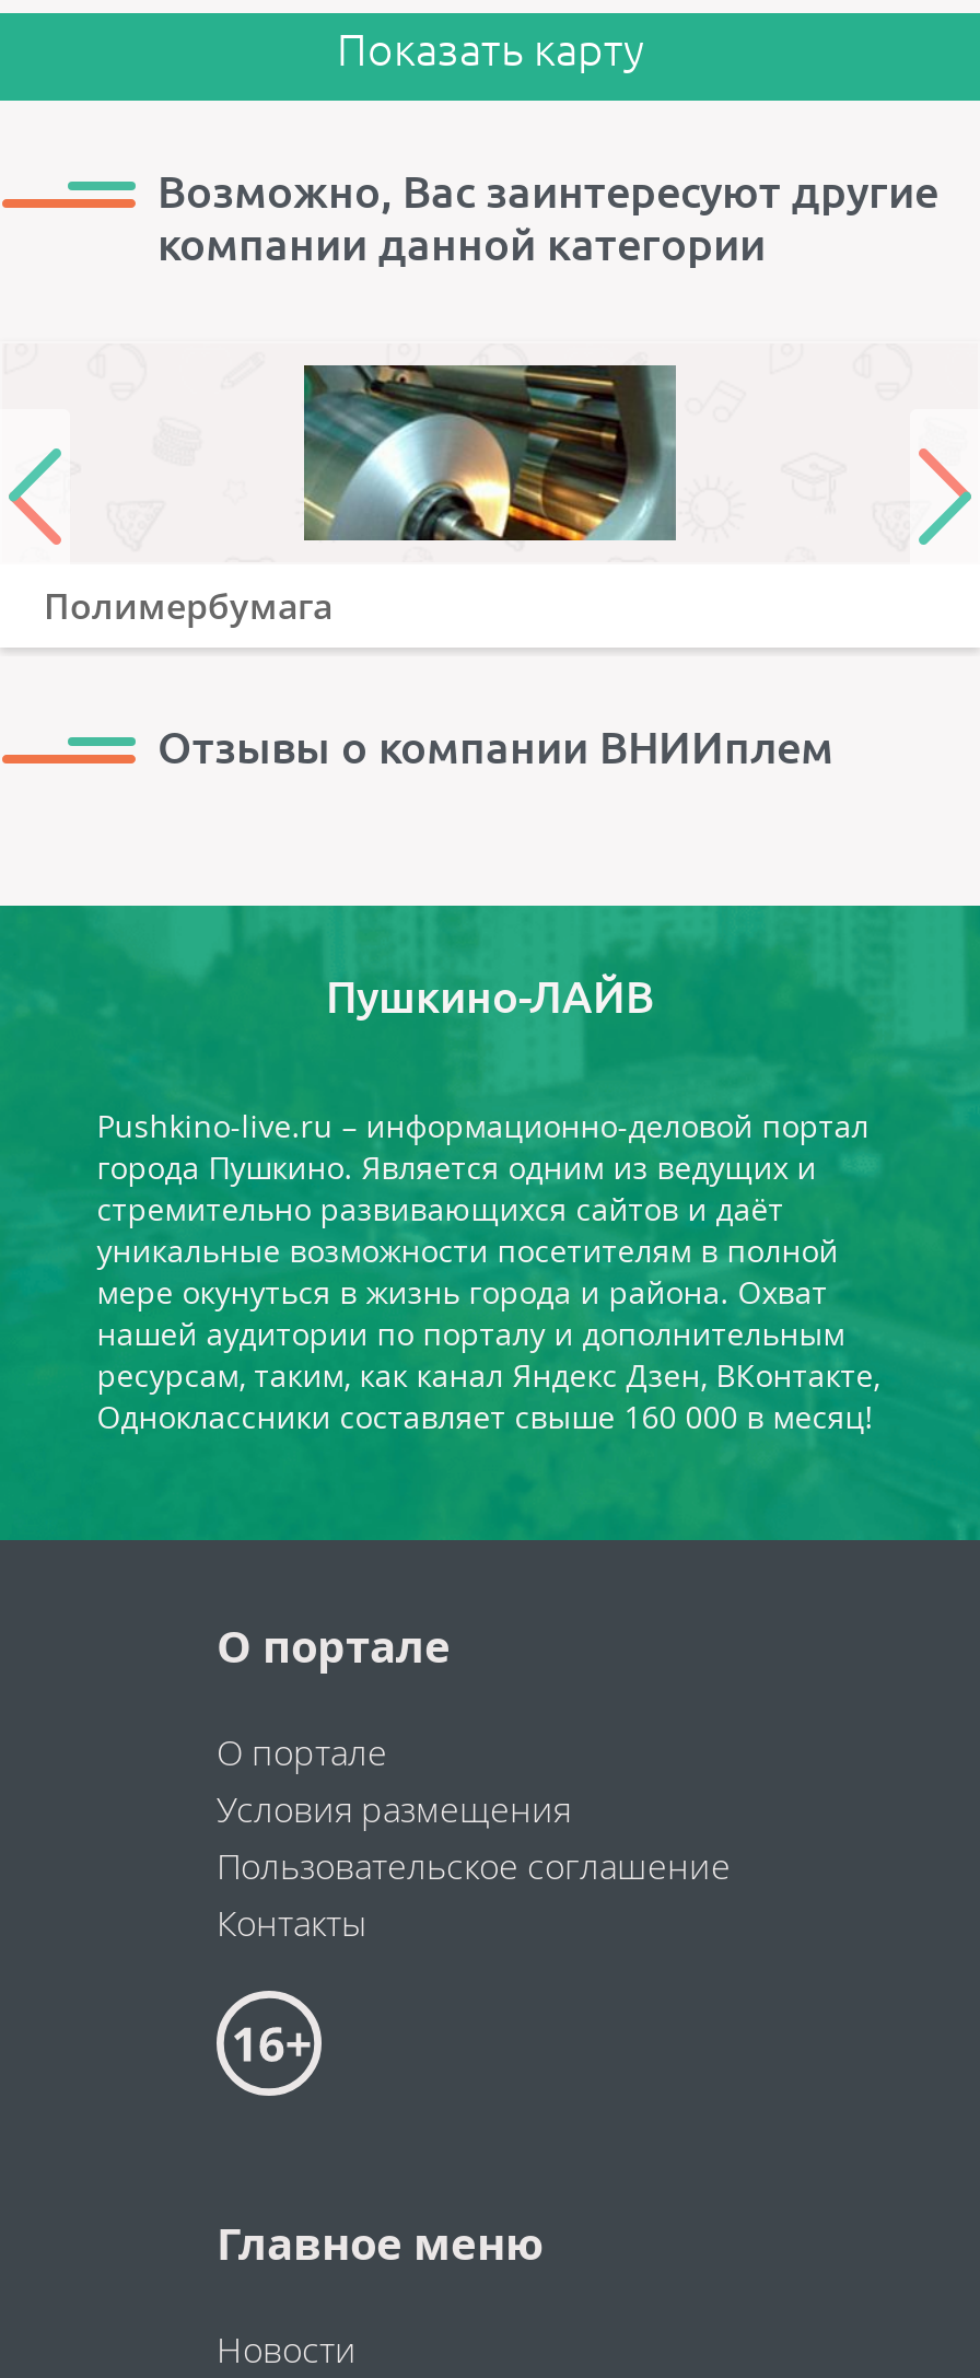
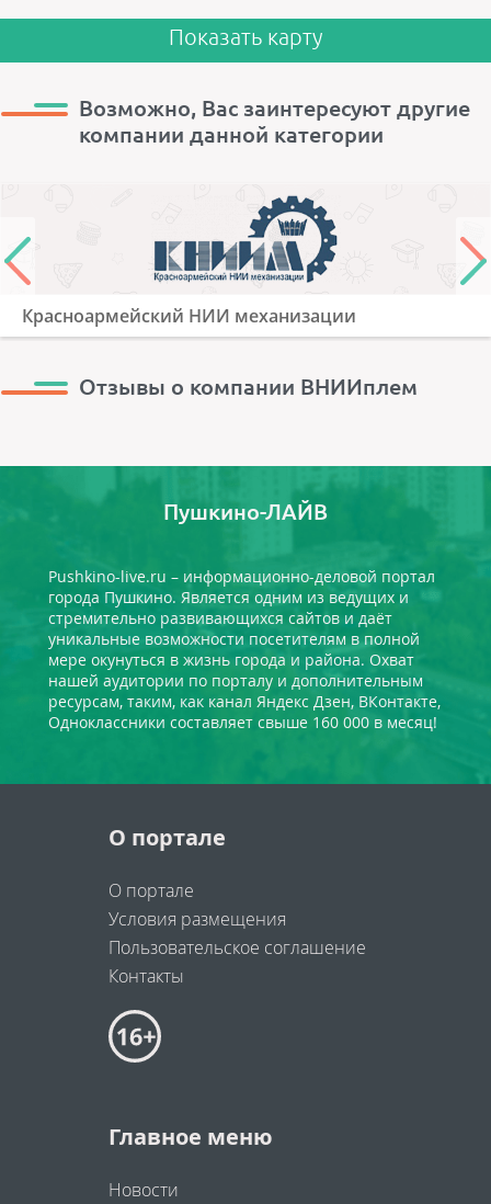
[44,363,678,631] [image] | Полимербумага -> [22,195,356,328] [image] | Красноармейский НИИ механизации

